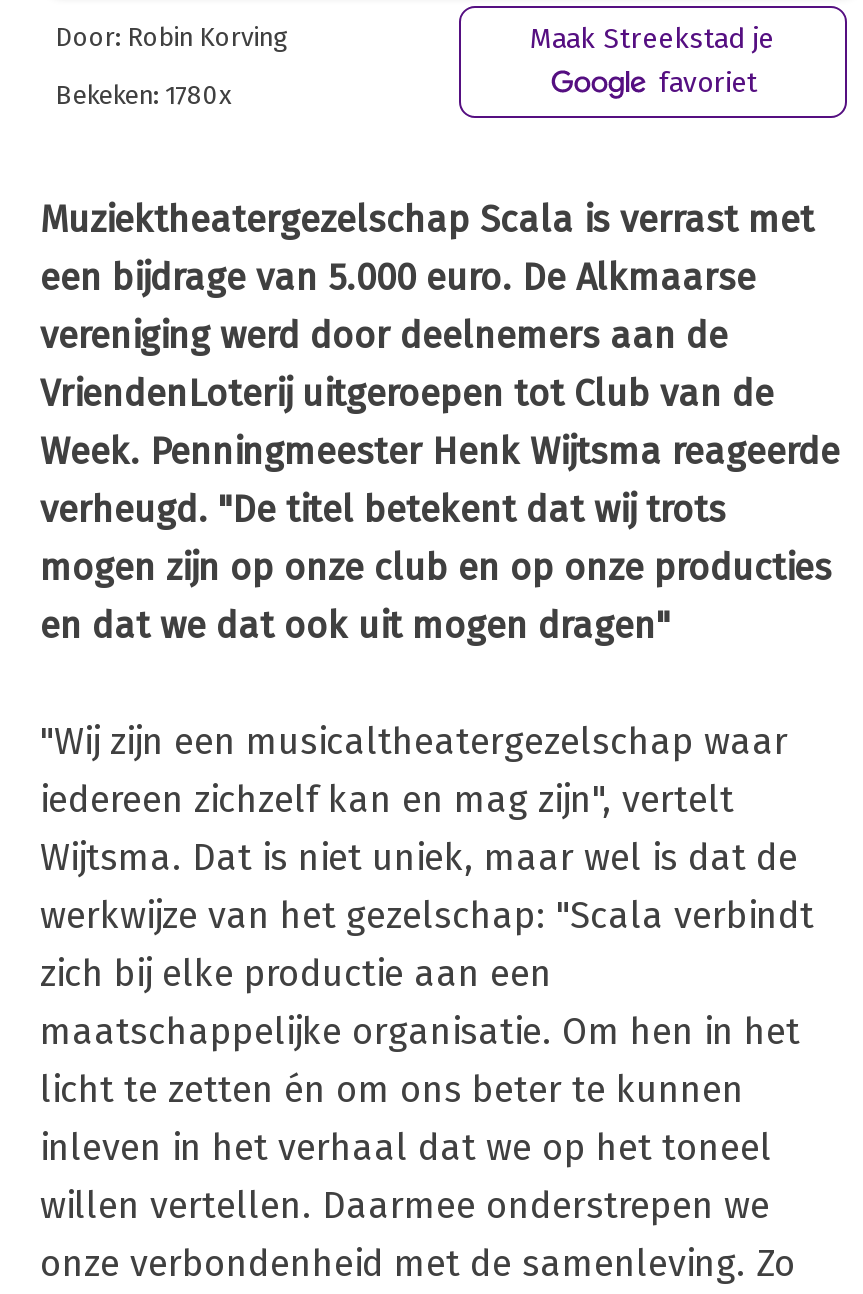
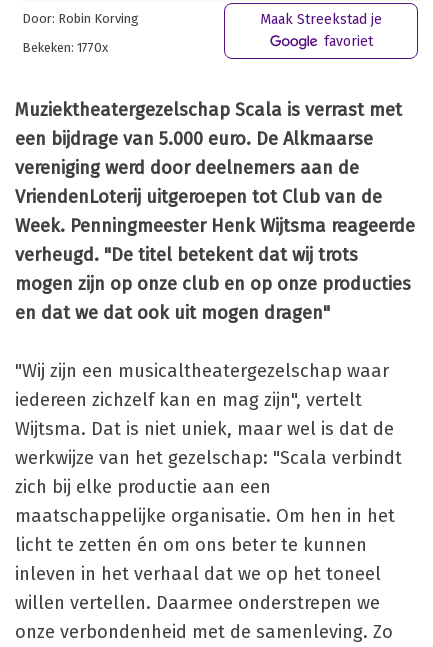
[55,79,231,109] Bekeken: 1780x -> [22,40,108,55] Bekeken: 1770x

